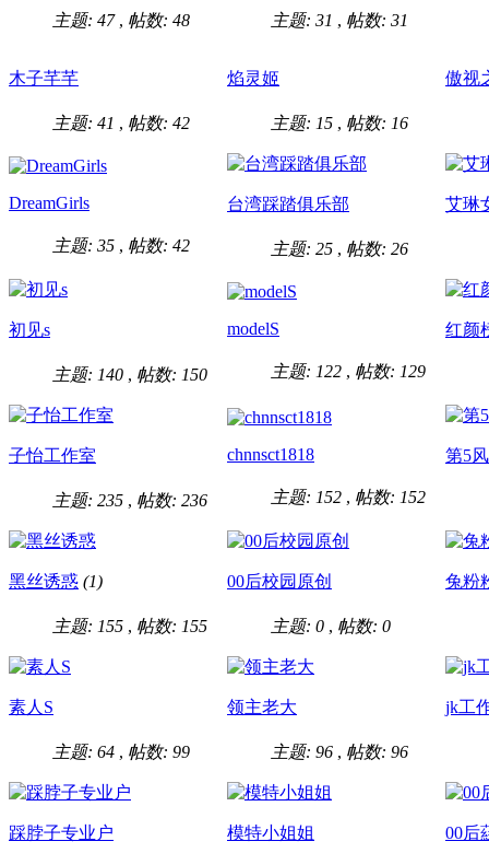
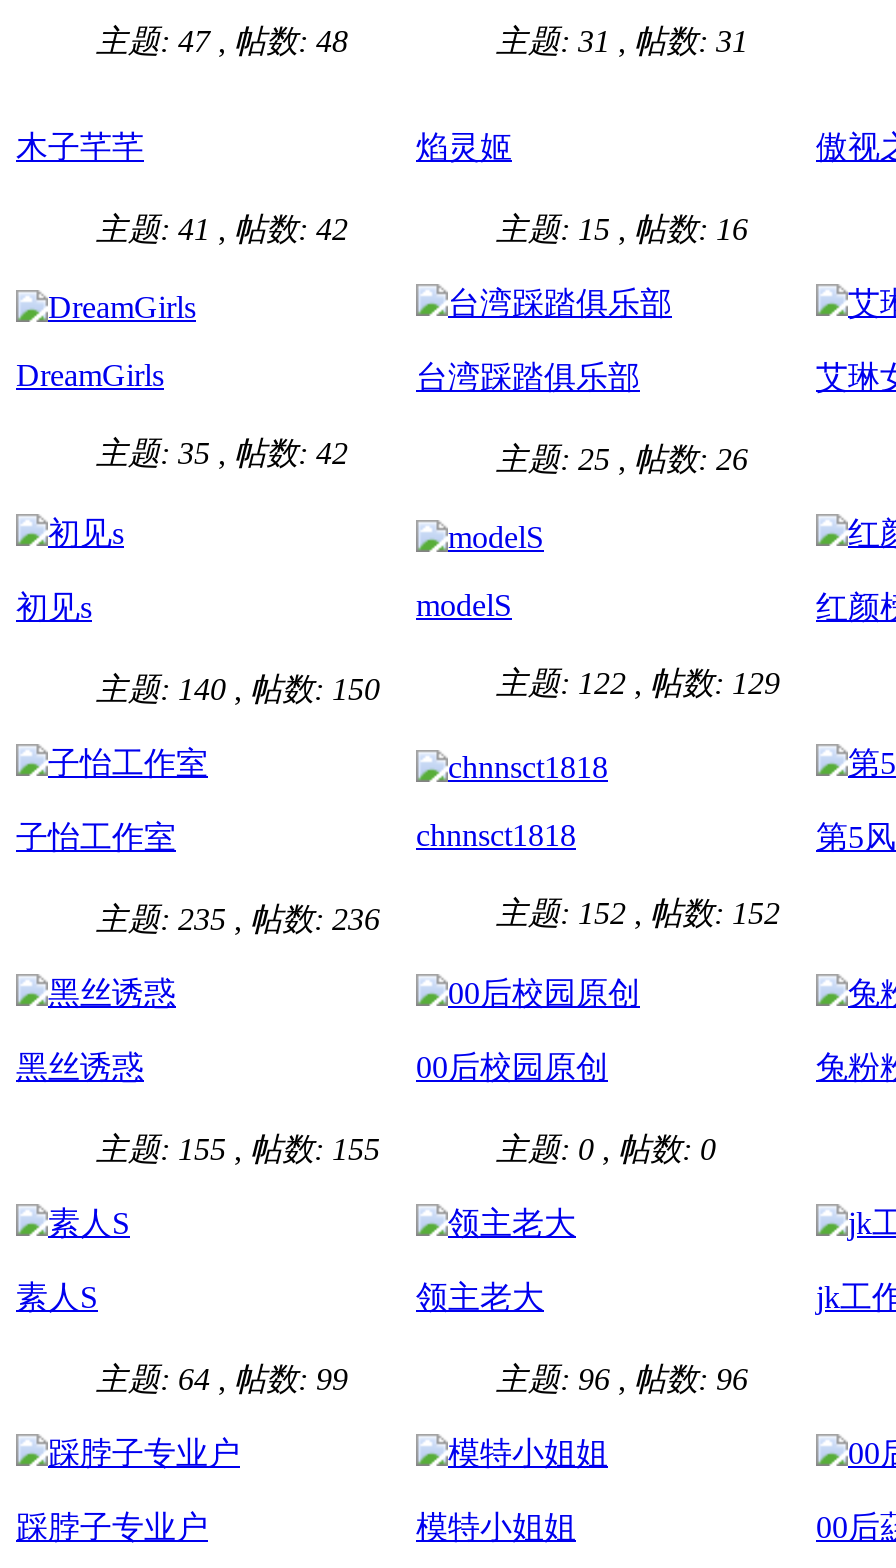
[9,572,103,590] 黑丝诱惑 (1) -> [16,1050,144,1084] 黑丝诱惑

